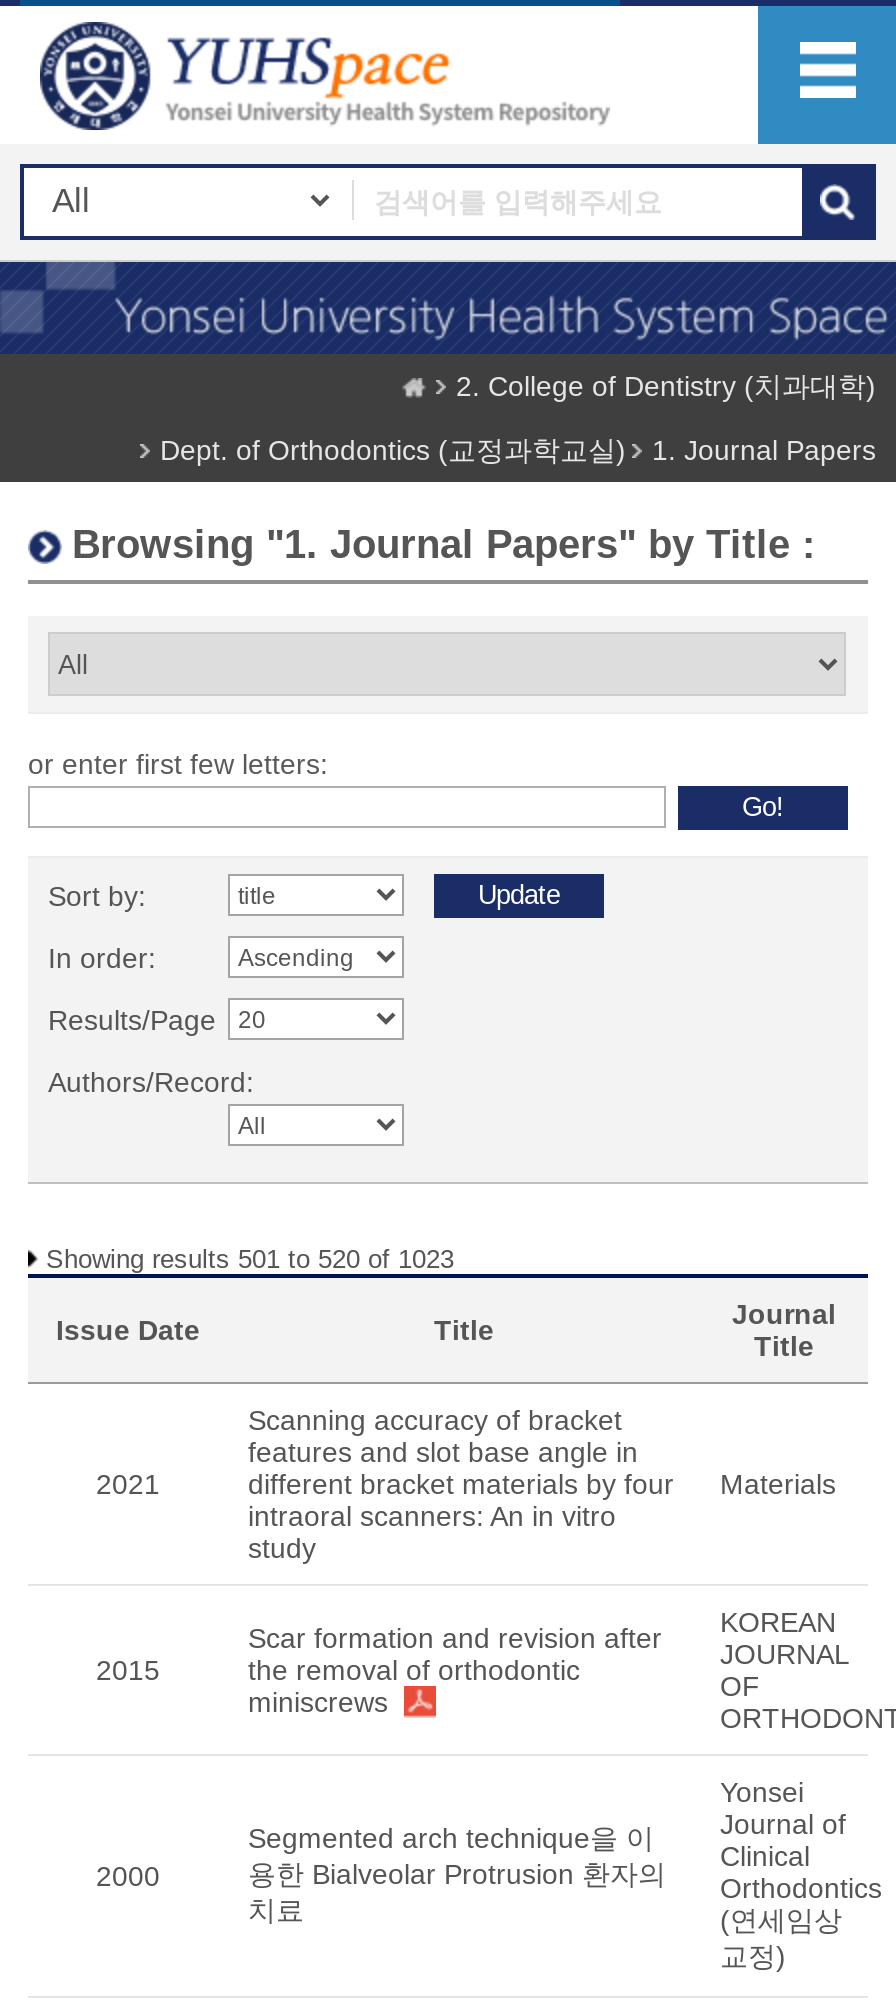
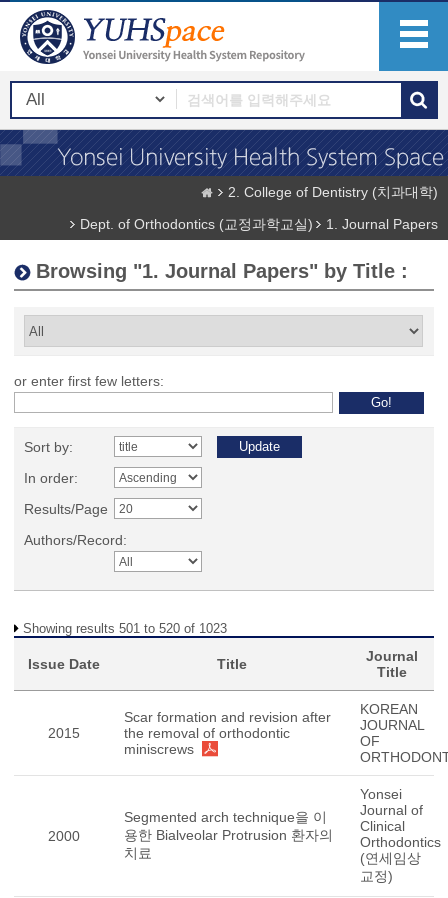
[248,1404,674,1564] Scanning accuracy of bracket | features and slot base angle in | different bracket materials by four | intraoral scanners: An in vitro | study -> none
[96,1468,160,1500] 2021 -> none
[720,1468,836,1500] Materials -> none

